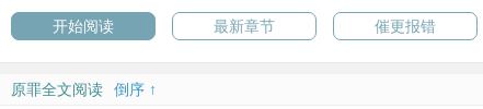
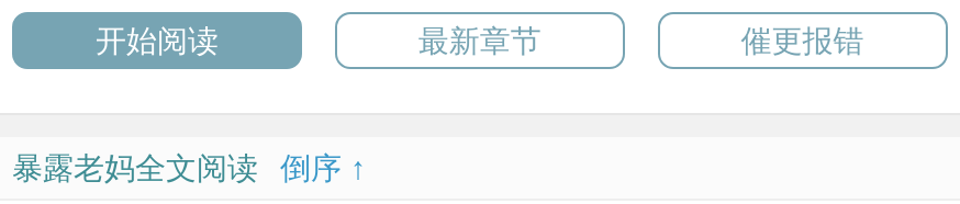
[11,81,103,99] 原罪全文阅读 -> [12,151,258,186] 暴露老妈全文阅读

